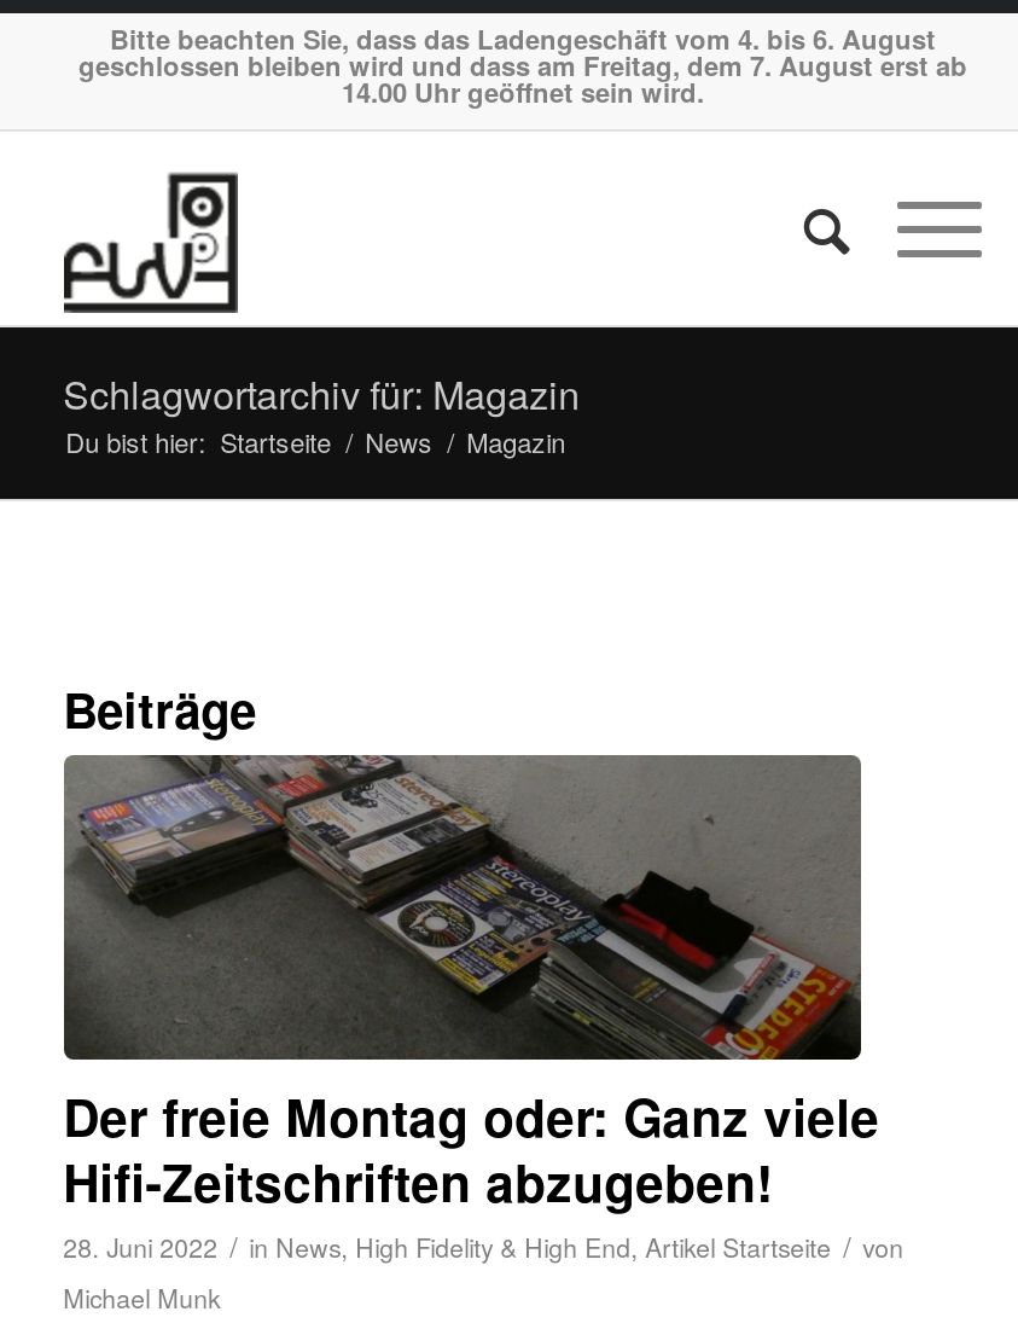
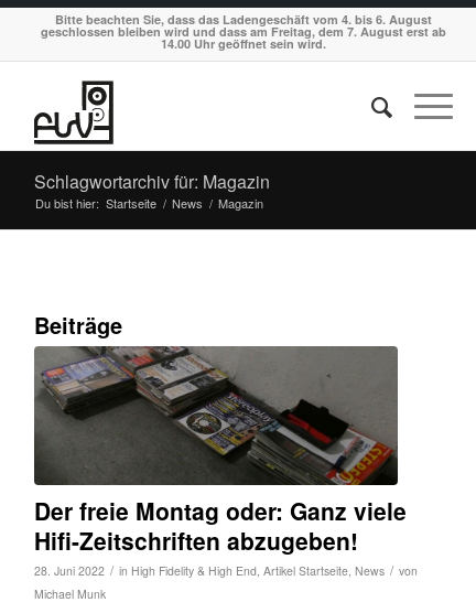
[63,1226,904,1264] 28. Juni 2022 / in News, High Fidelity & High End, Artikel Startseite / von -> [34,561,417,578] 28. Juni 2022 / in High Fidelity & High End, Artikel Startseite, News / von

